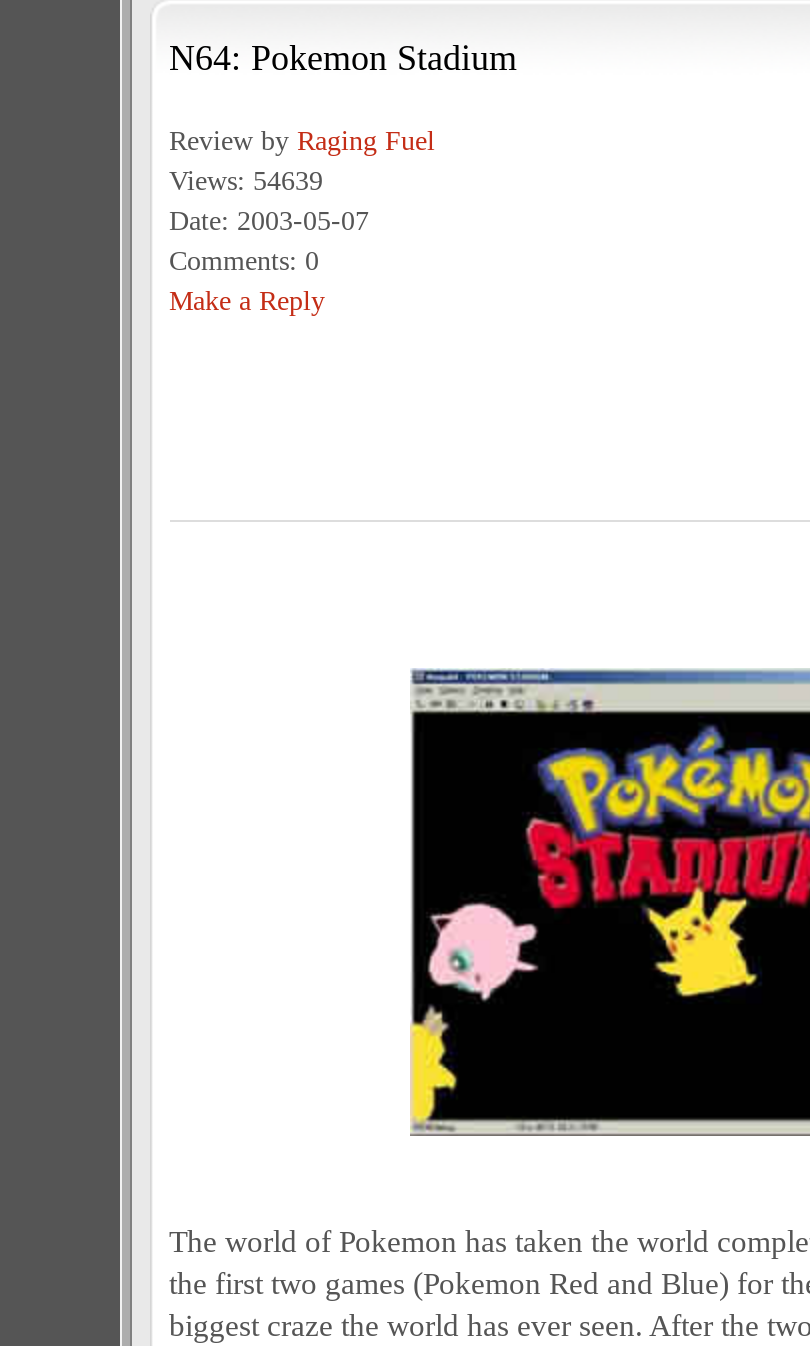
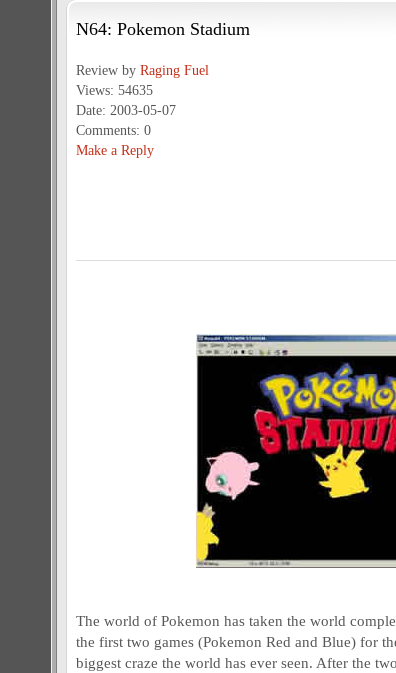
[169,164,323,196] Views: 54639 -> [75,82,152,98] Views: 54635

